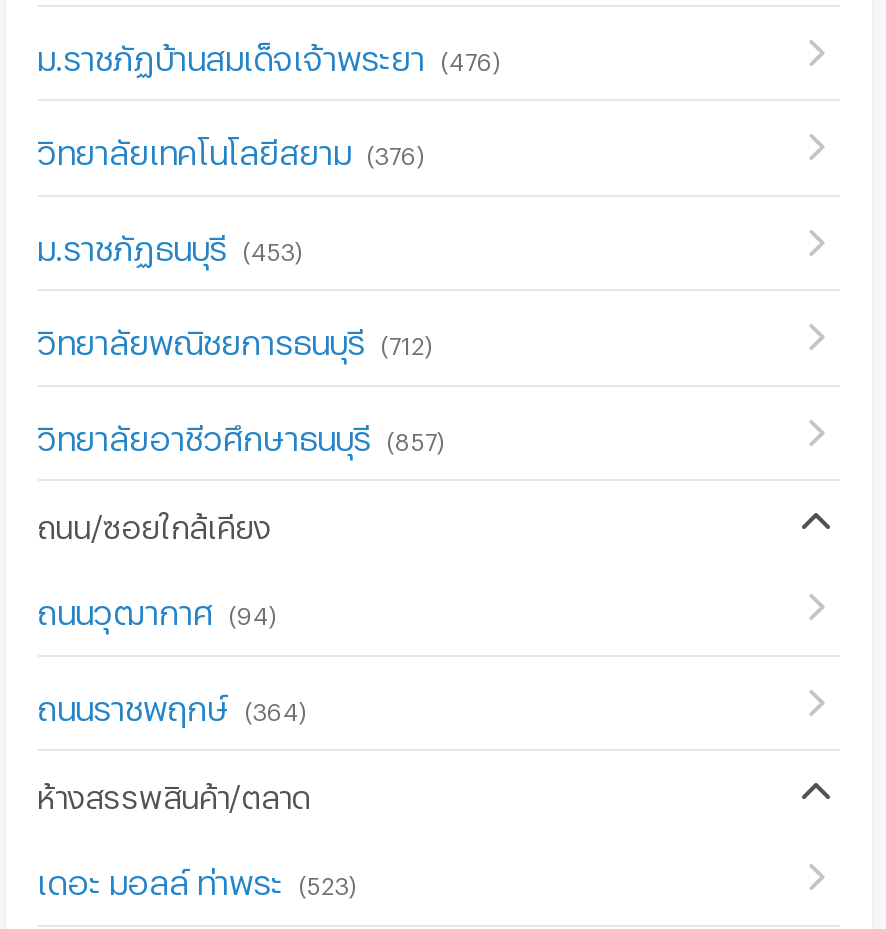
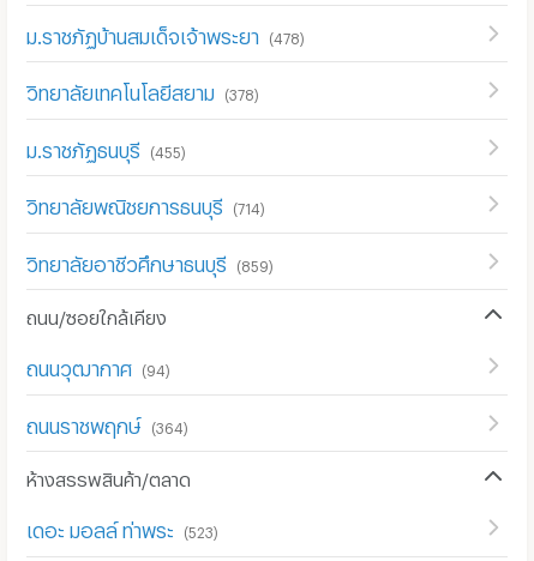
[441,47,501,67] (476) -> [268,30,304,42] (478)
[37,133,425,161] วิทยาลัยเทคโนโลยีสยาม (376) -> [26,82,259,99] วิทยาลัยเทคโนโลยีสยาม (378)
[243,237,303,257] (453) -> [149,144,185,156] (455)
[381,331,433,351] (712) -> [232,200,265,212] (714)
[387,427,445,447] (857) -> [236,257,273,269] (859)

